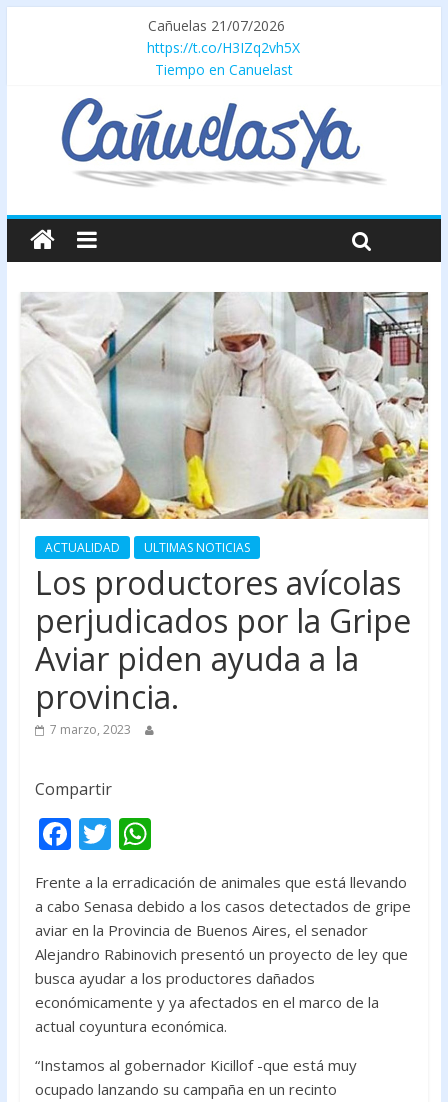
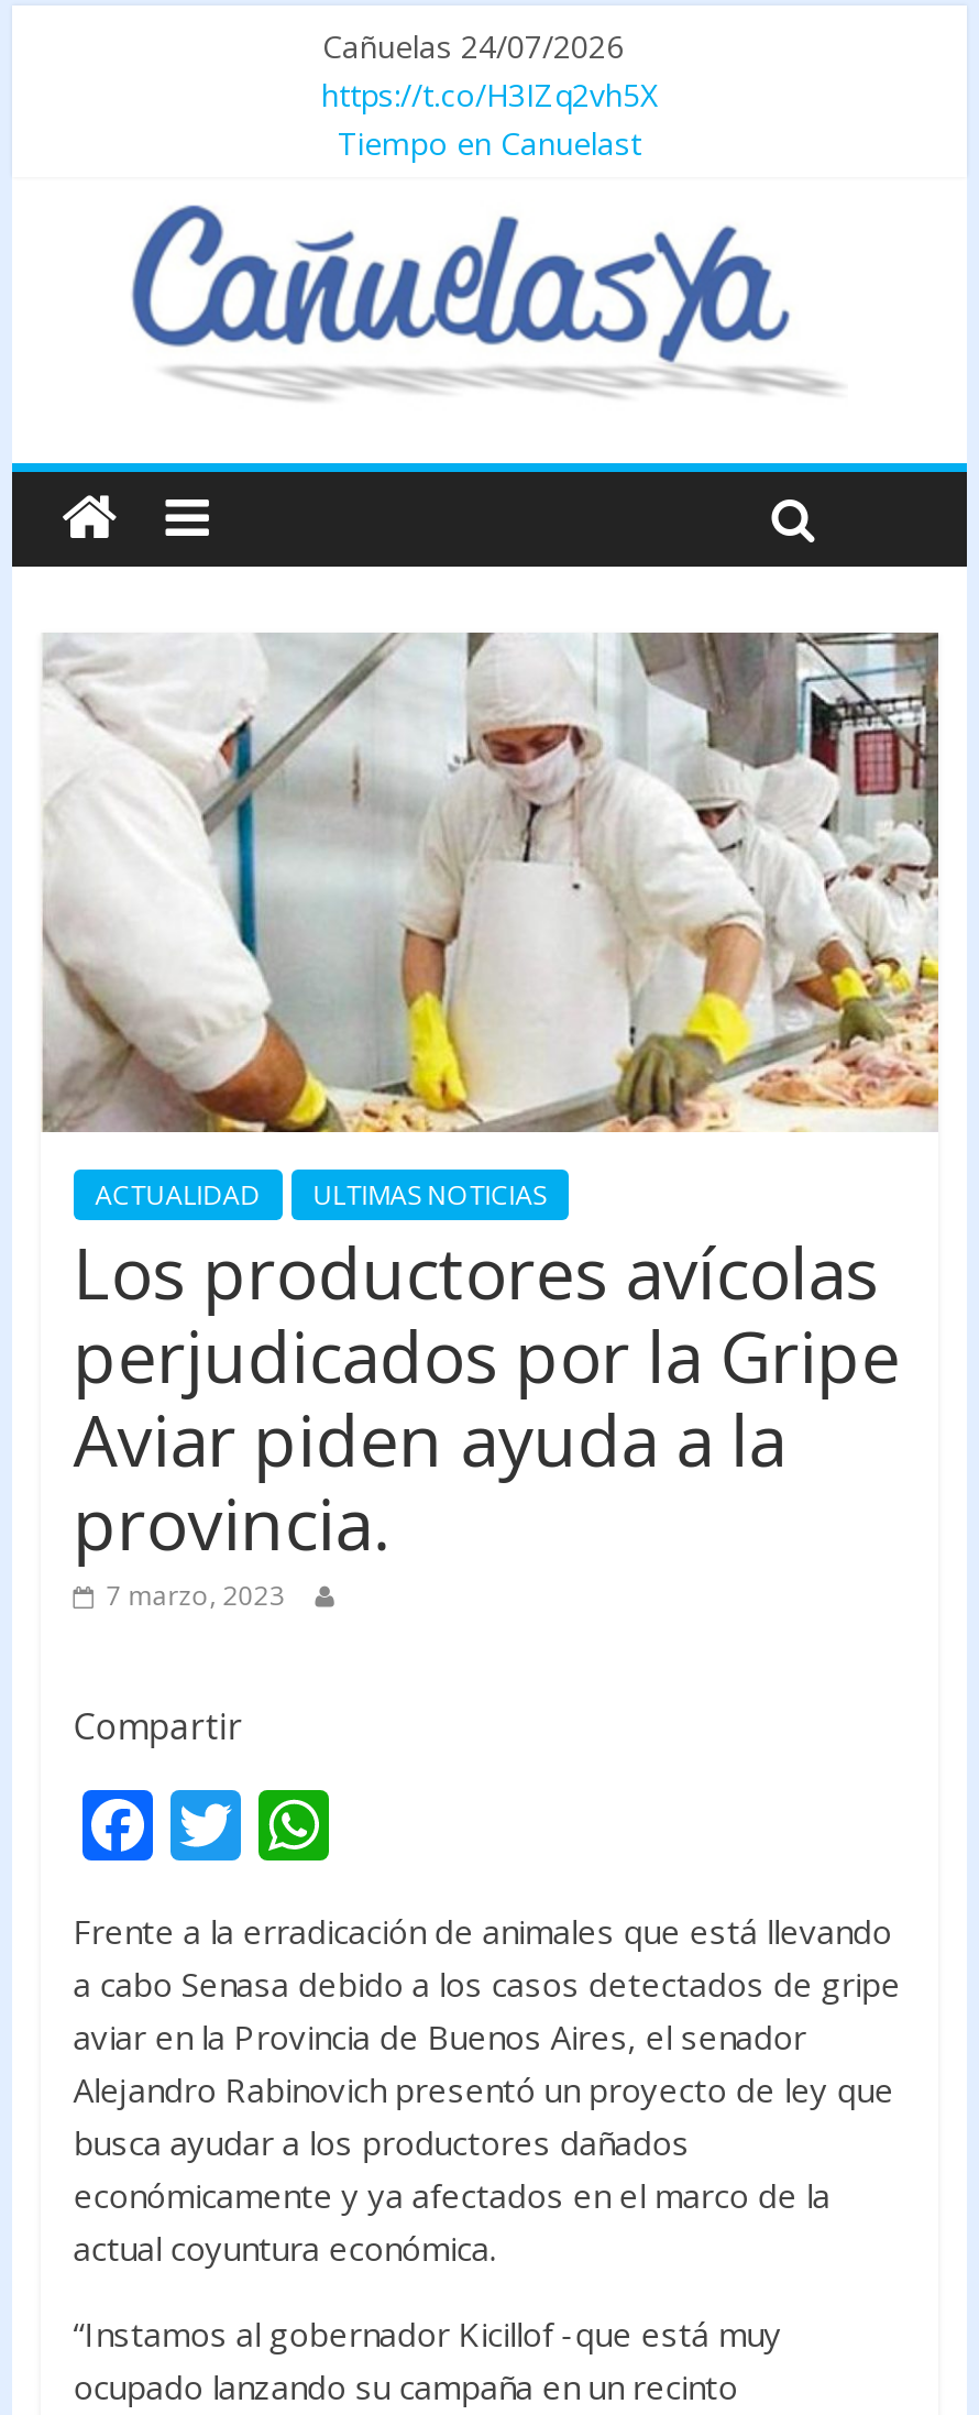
[148,16,285,35] Cañuelas 21/07/2026 -> [322,25,624,67] Cañuelas 24/07/2026

